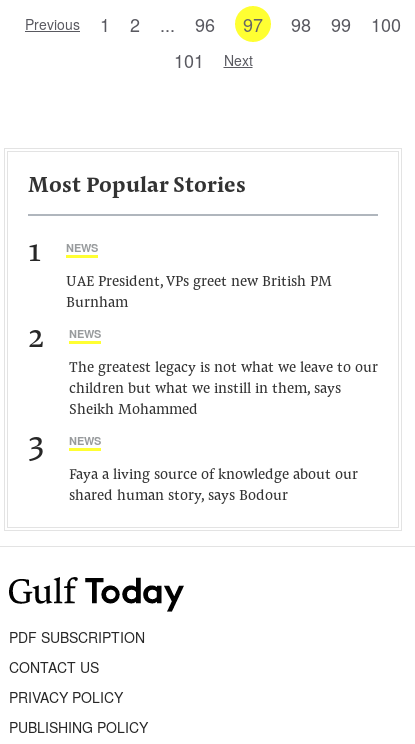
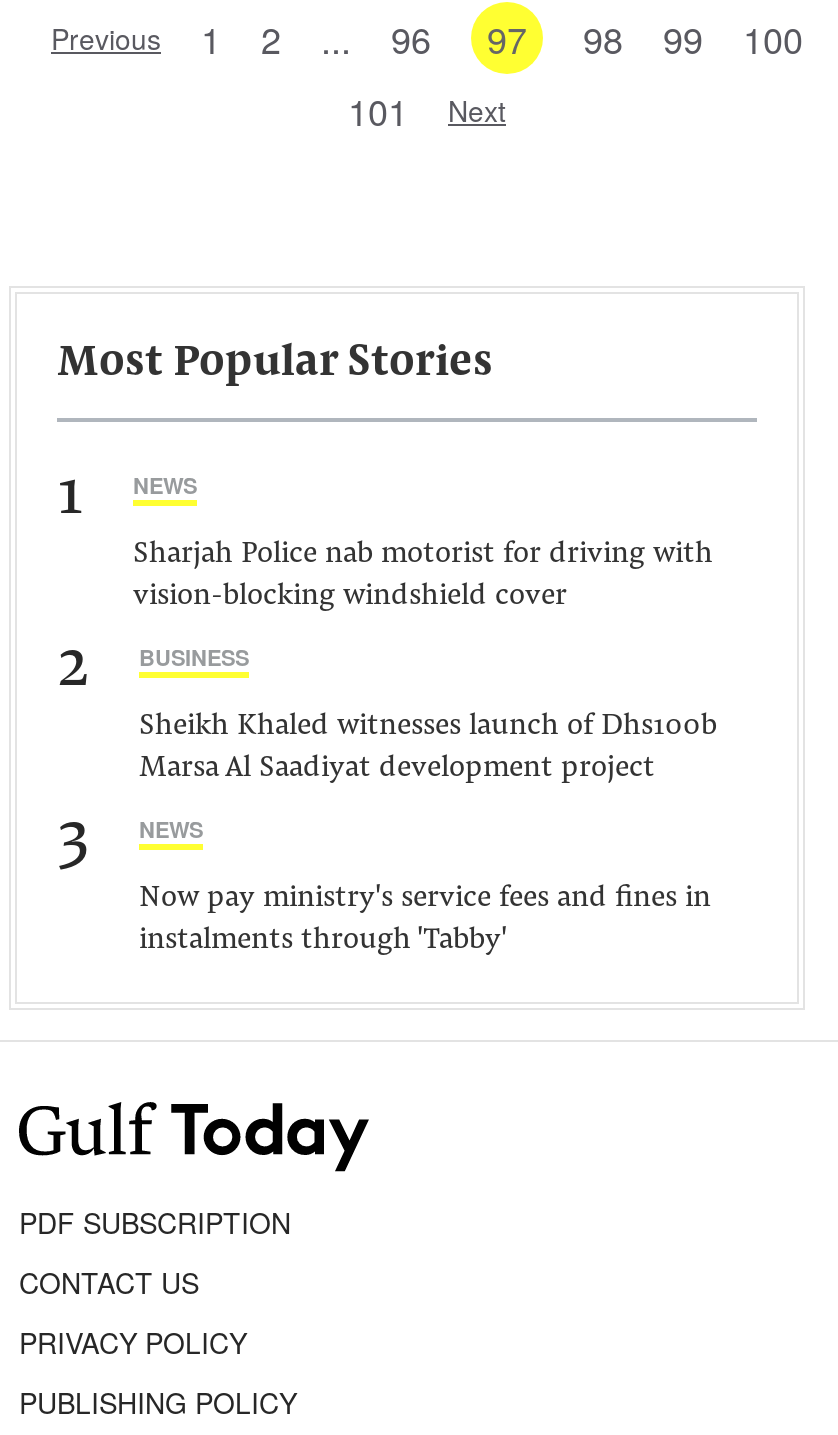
[66,275,332,311] UAE President, VPs greet new British PM | Burnham -> [133,540,713,612] Sharjah Police nab motorist for driving with | vision-blocking windshield cover
[69,326,101,341] NEWS -> [139,642,249,672] BUSINESS
[69,361,378,418] The greatest legacy is not what we leave to our | children but what we instill in them, says | Sheikh Mohammed -> [139,712,717,784] Sheikh Khaled witnesses launch of Dhs100b | Marsa Al Saadiyat development project
[69,468,358,504] Faya a living source of knowledge about our | shared human story, says Bodour -> [139,884,711,956] Now pay ministry's service fees and fines in | instalments through 'Tabby'

